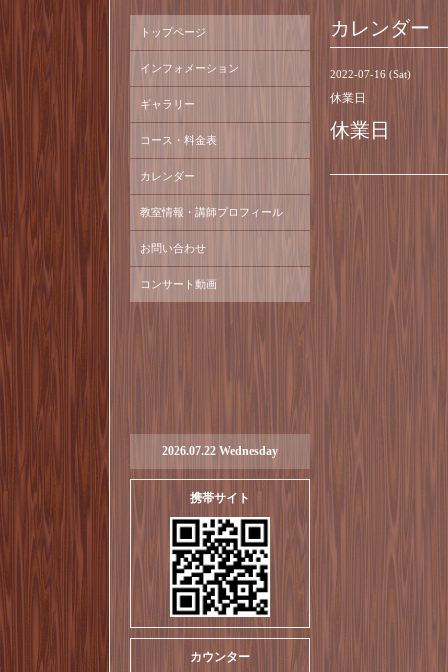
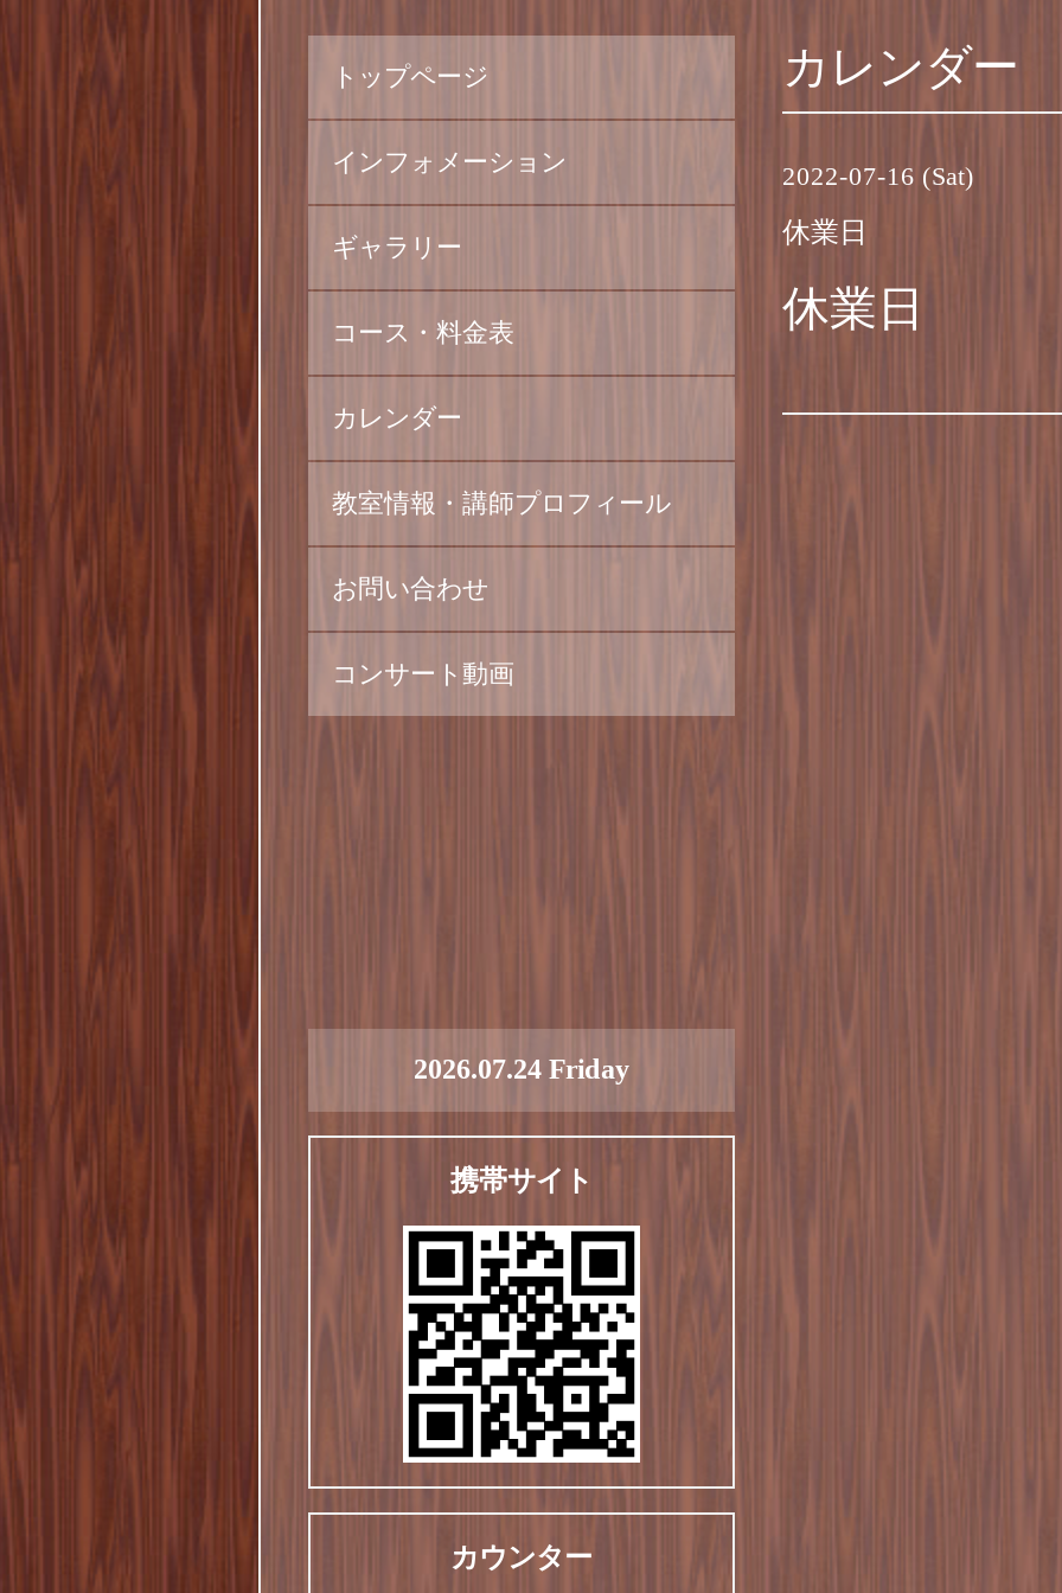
[162,444,278,458] 2026.07.22 Wednesday -> [414,1053,629,1086] 2026.07.24 Friday

